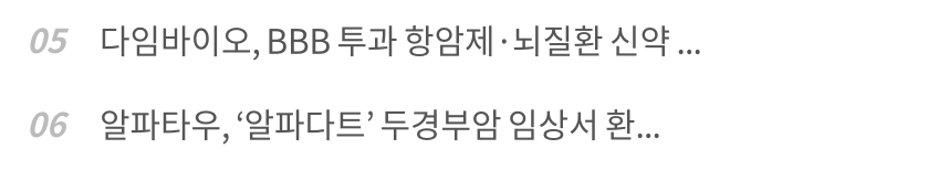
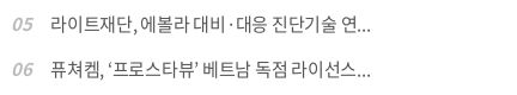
[100,16,701,65] 다임바이오, BBB 투과 항암제·뇌질환 신약 ... -> [50,11,370,37] 라이트재단, 에볼라 대비·대응 진단기술 연...
[100,100,660,149] 알파타우, ‘알파다트’ 두경부암 임상서 환... -> [50,56,370,82] 퓨쳐켐, ‘프로스타뷰’ 베트남 독점 라이선스...

